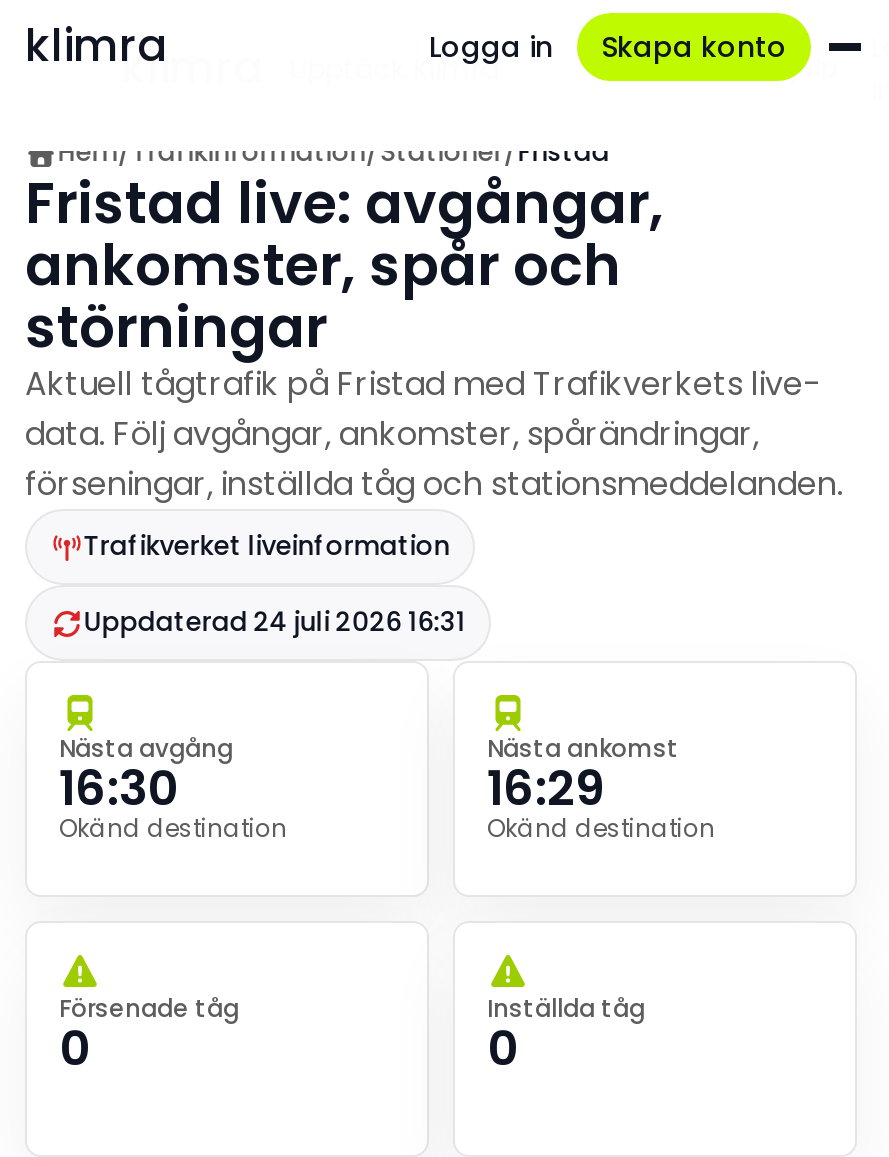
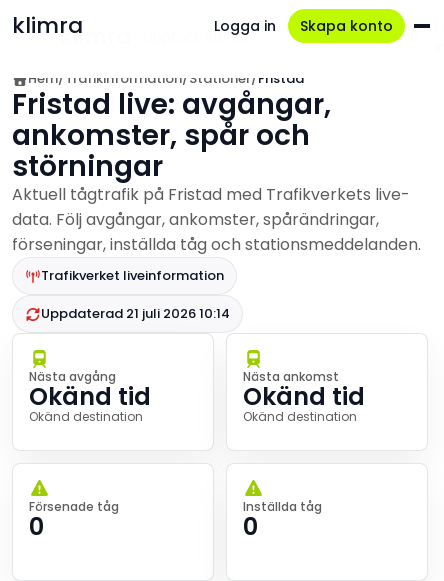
[83,603,465,641] Uppdaterad 24 juli 2026 16:31 -> [41,304,230,323] Uppdaterad 21 juli 2026 10:14
[59,755,177,821] 16:30 -> [29,380,151,413] Okänd tid
[487,755,605,821] 16:29 -> [243,380,365,413] Okänd tid

